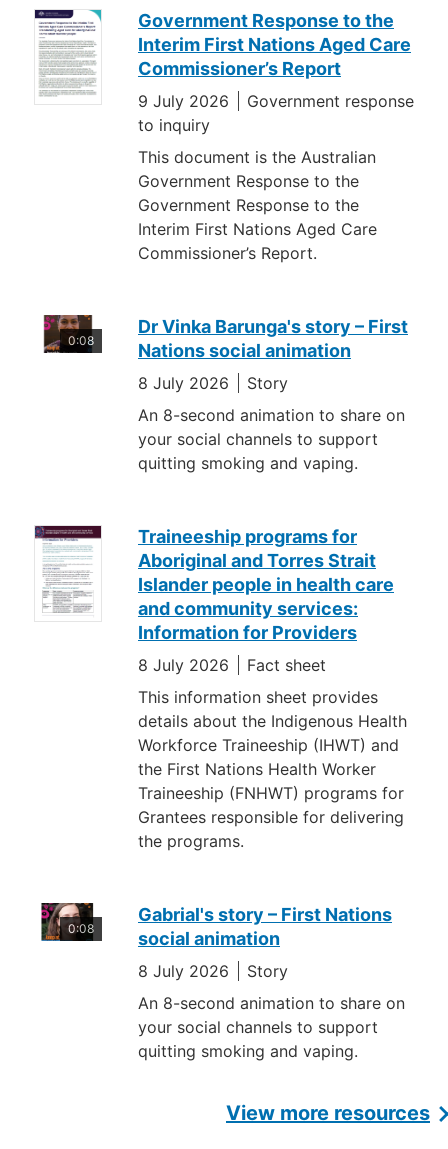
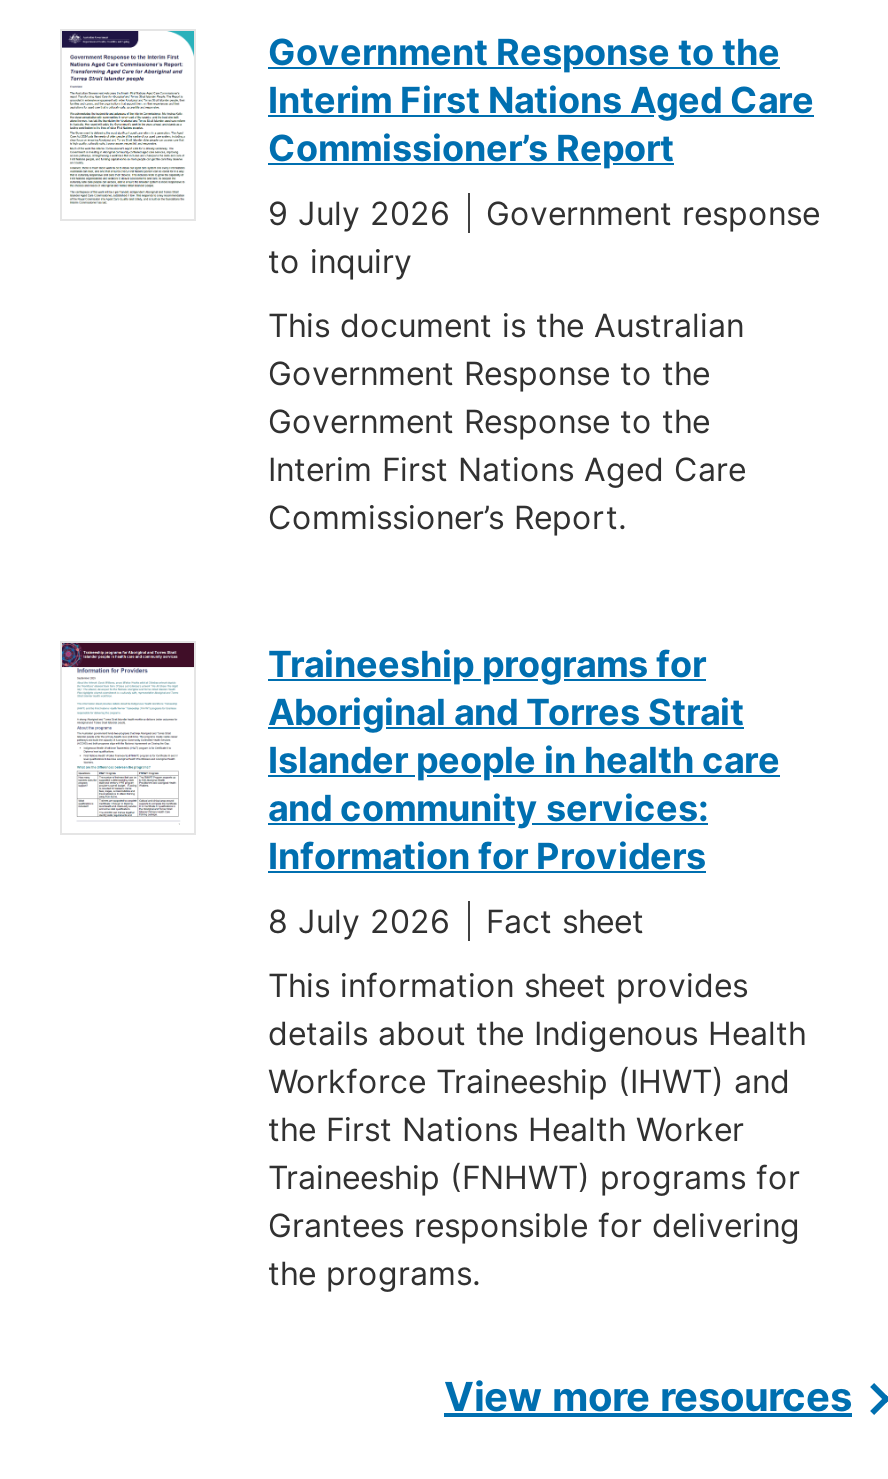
[138,316,408,473] Dr Vinka Barunga's story – First | Nations social animation | 8 July 2026 | Story | An 8-second animation to share on | your social channels to support | quitting smoking and vaping. -> none
[68,333,94,348] 0:08 -> none
[138,904,405,1061] Gabrial's story – First Nations | social animation | 8 July 2026 | Story | An 8-second animation to share on | your social channels to support | quitting smoking and vaping. -> none
[68,921,94,936] 0:08 -> none

